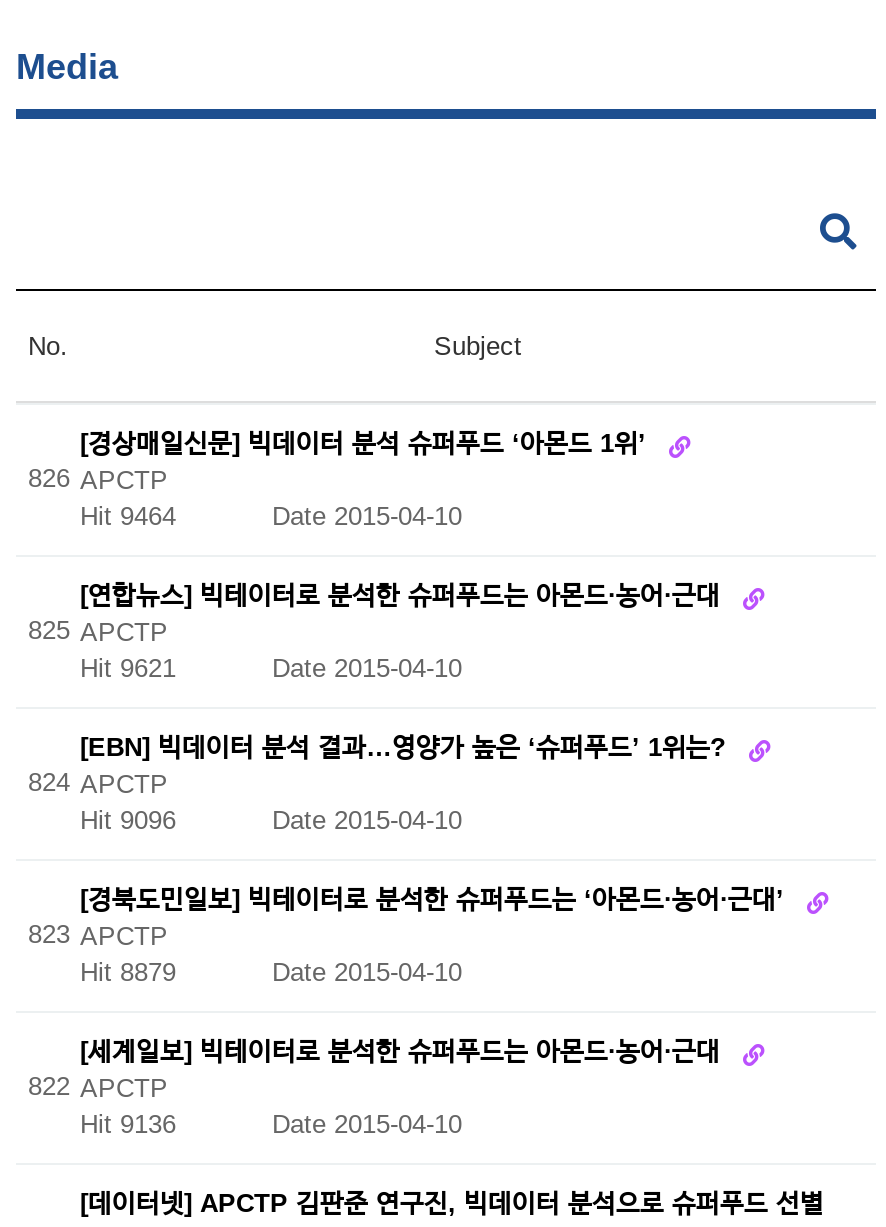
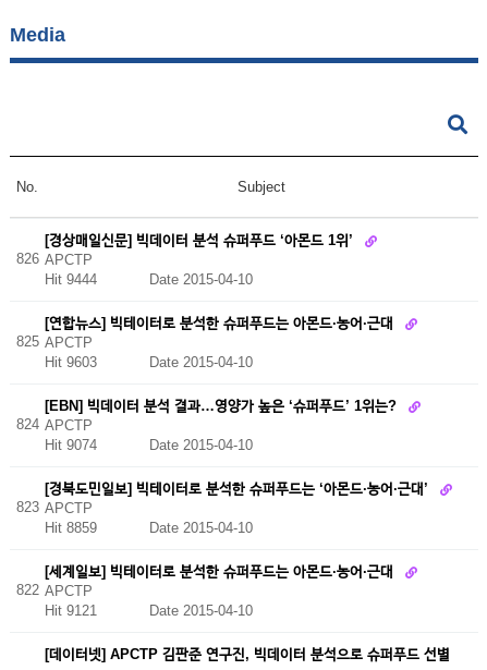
[80,501,462,531] Hit 9464 Date 2015-04-10 -> [45,271,253,288] Hit 9444 Date 2015-04-10
[80,653,462,683] Hit 9621 Date 2015-04-10 -> [45,354,253,371] Hit 9603 Date 2015-04-10
[80,805,462,835] Hit 9096 Date 2015-04-10 -> [45,437,253,453] Hit 9074 Date 2015-04-10
[80,957,462,987] Hit 8879 Date 2015-04-10 -> [45,520,253,536] Hit 8859 Date 2015-04-10
[80,1109,462,1139] Hit 9136 Date 2015-04-10 -> [45,603,253,619] Hit 9121 Date 2015-04-10

